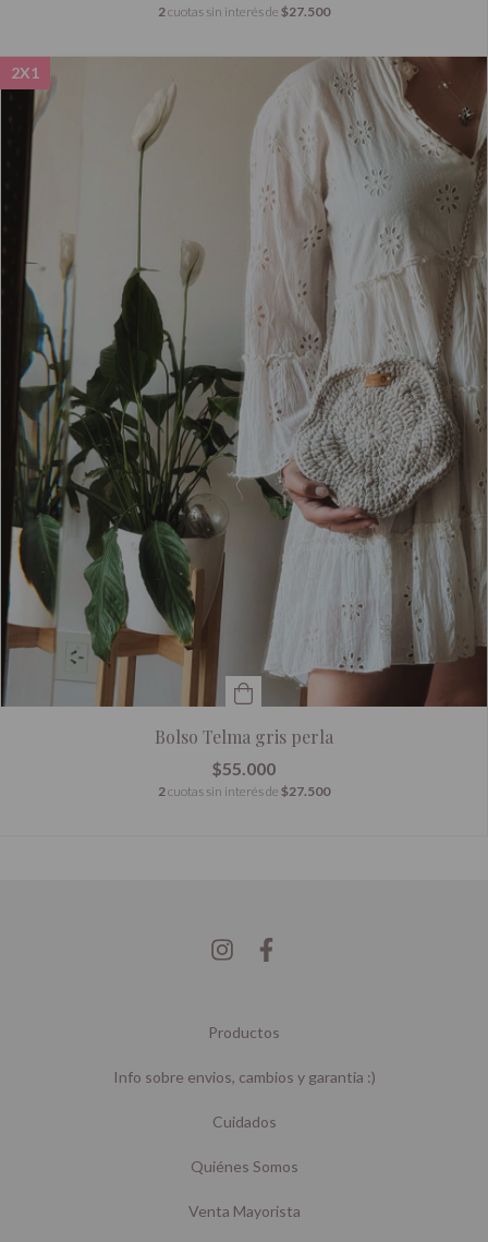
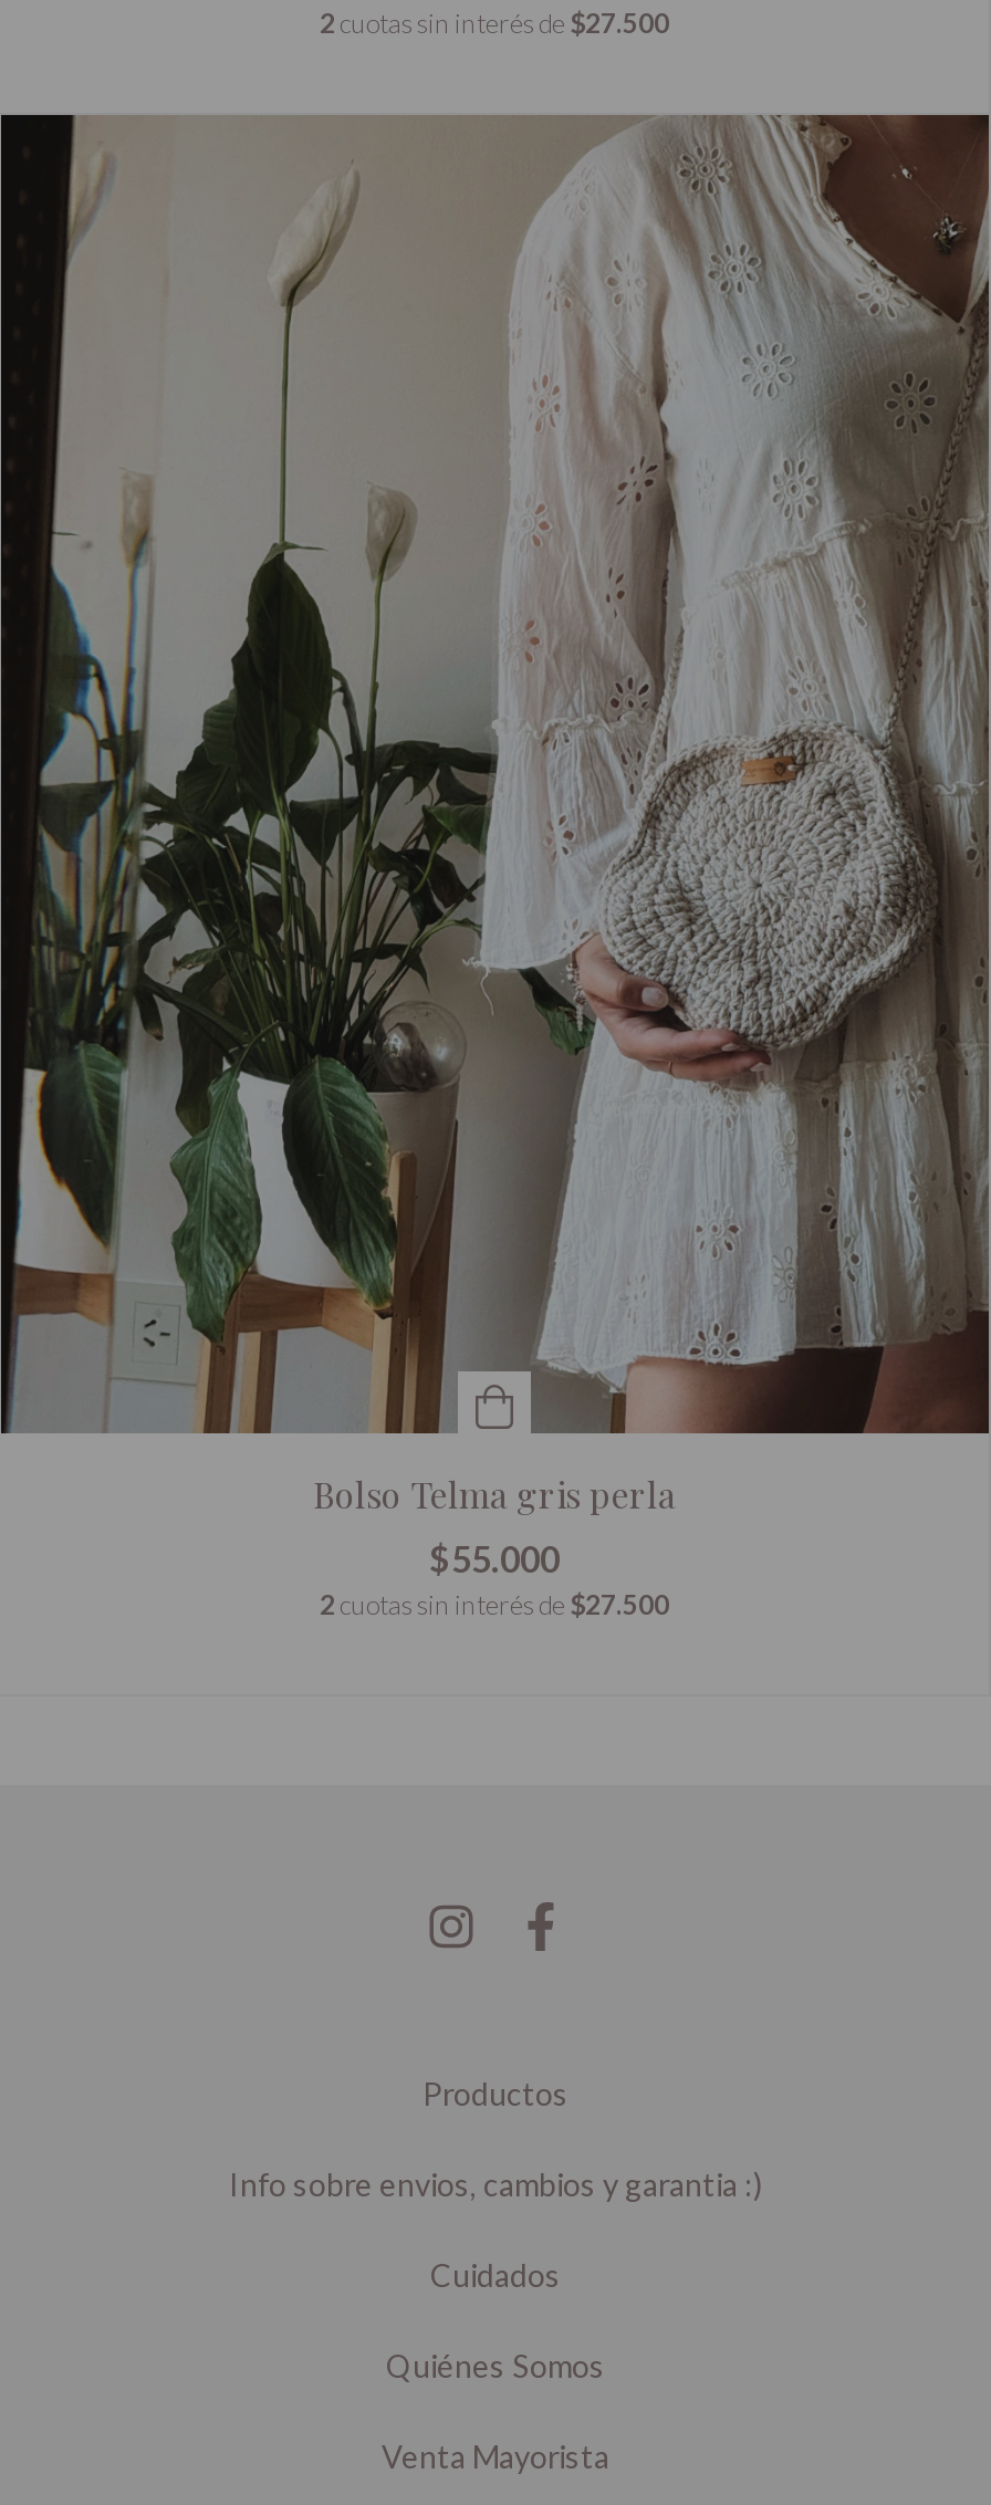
[11,63,39,82] 2X1 -> none

